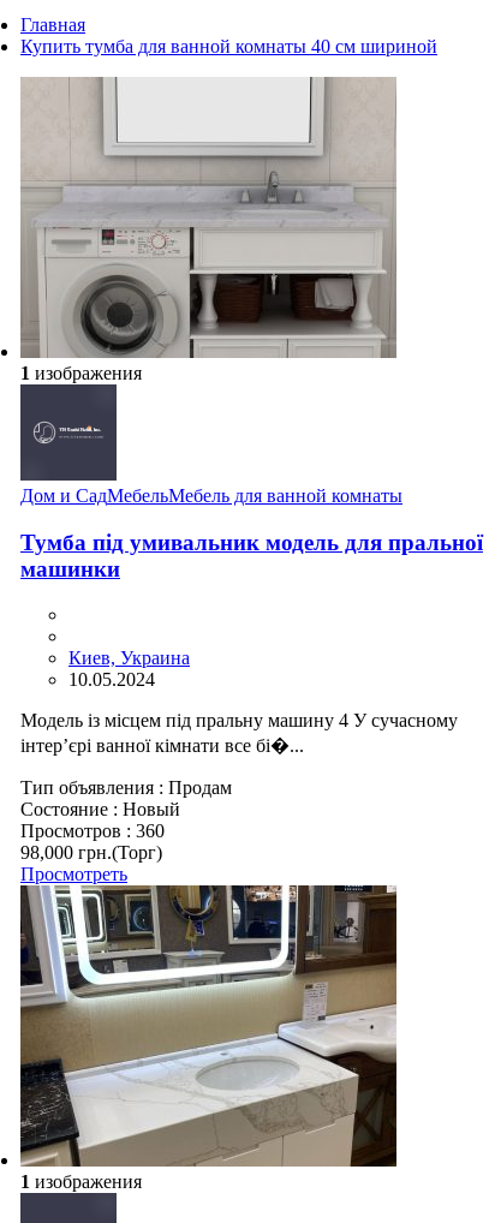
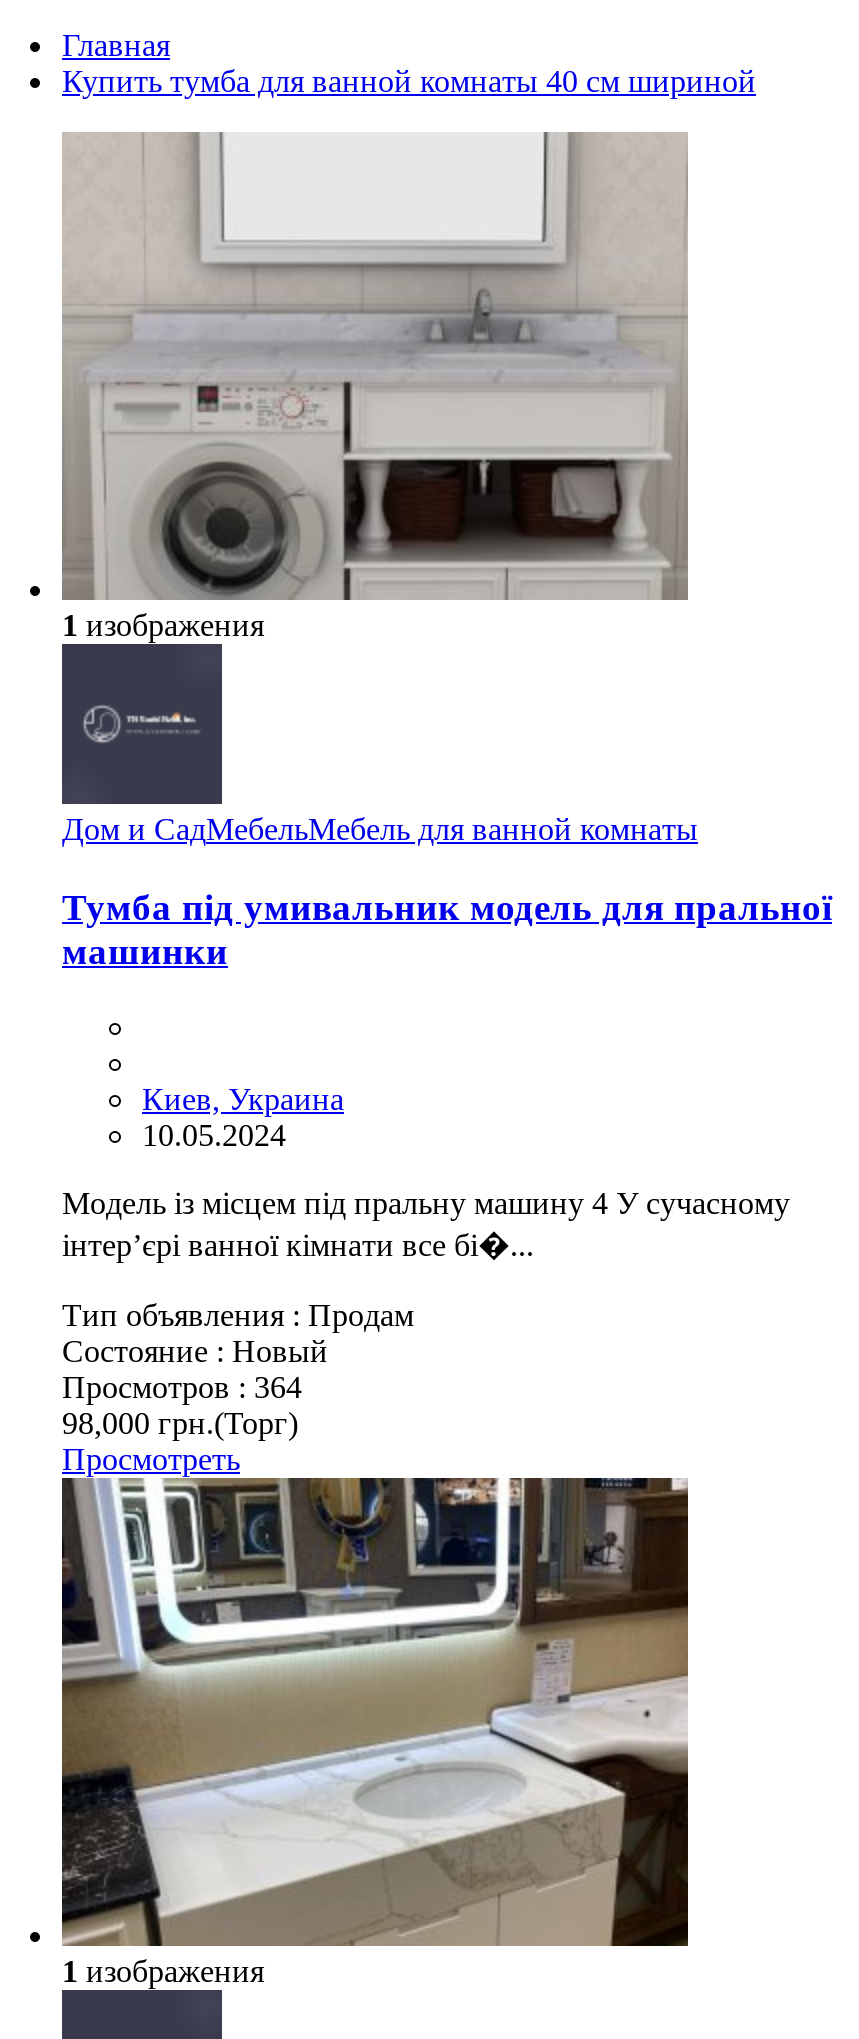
[20,821,165,841] Просмотров : 360 -> [62,1371,302,1405] Просмотров : 364

